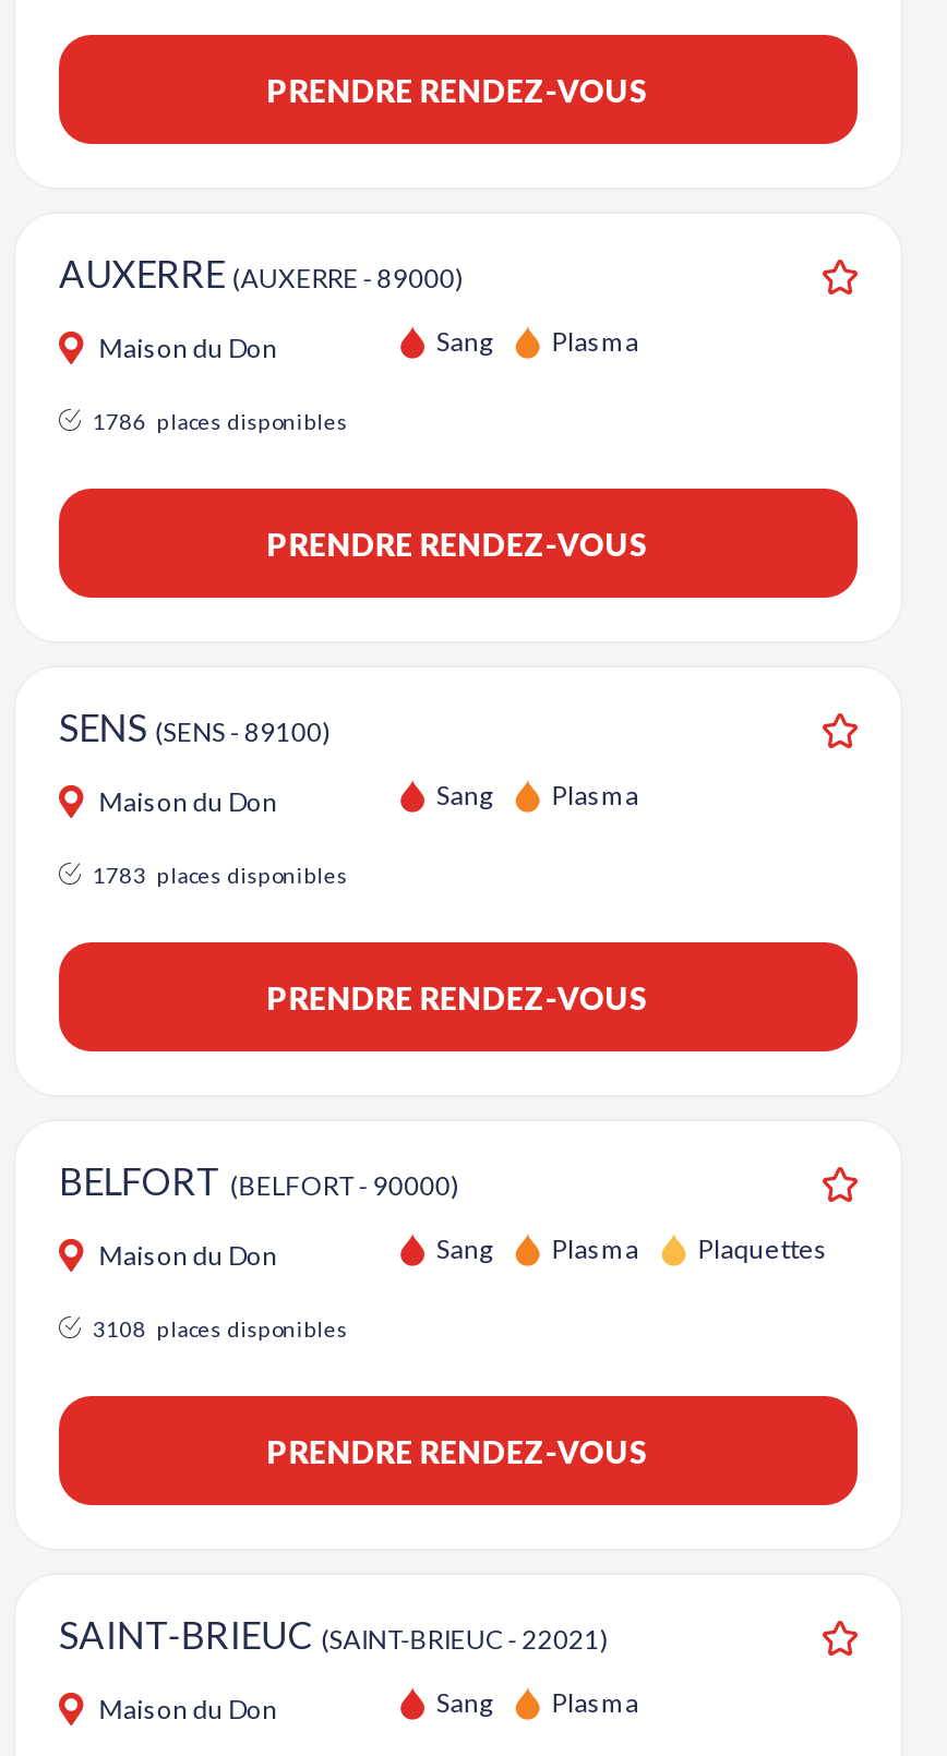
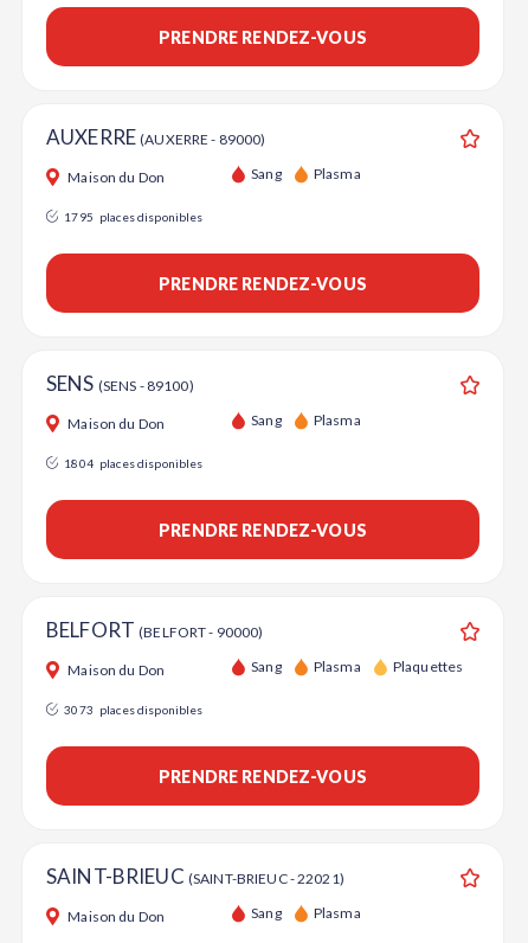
[92,408,348,434] 1786 places disponibles -> [64,210,203,224] 1795 places disponibles
[92,862,348,888] 1783 places disponibles -> [64,456,203,470] 1804 places disponibles
[92,1315,348,1342] 3108 places disponibles -> [64,703,203,717] 3073 places disponibles

